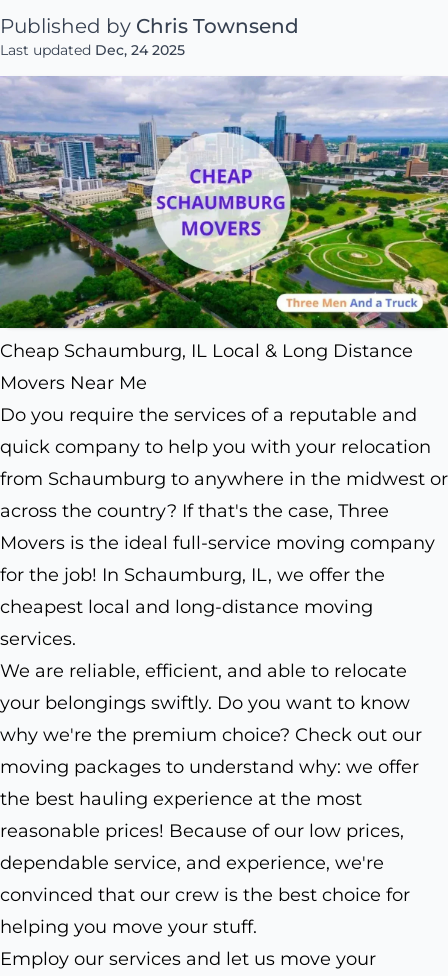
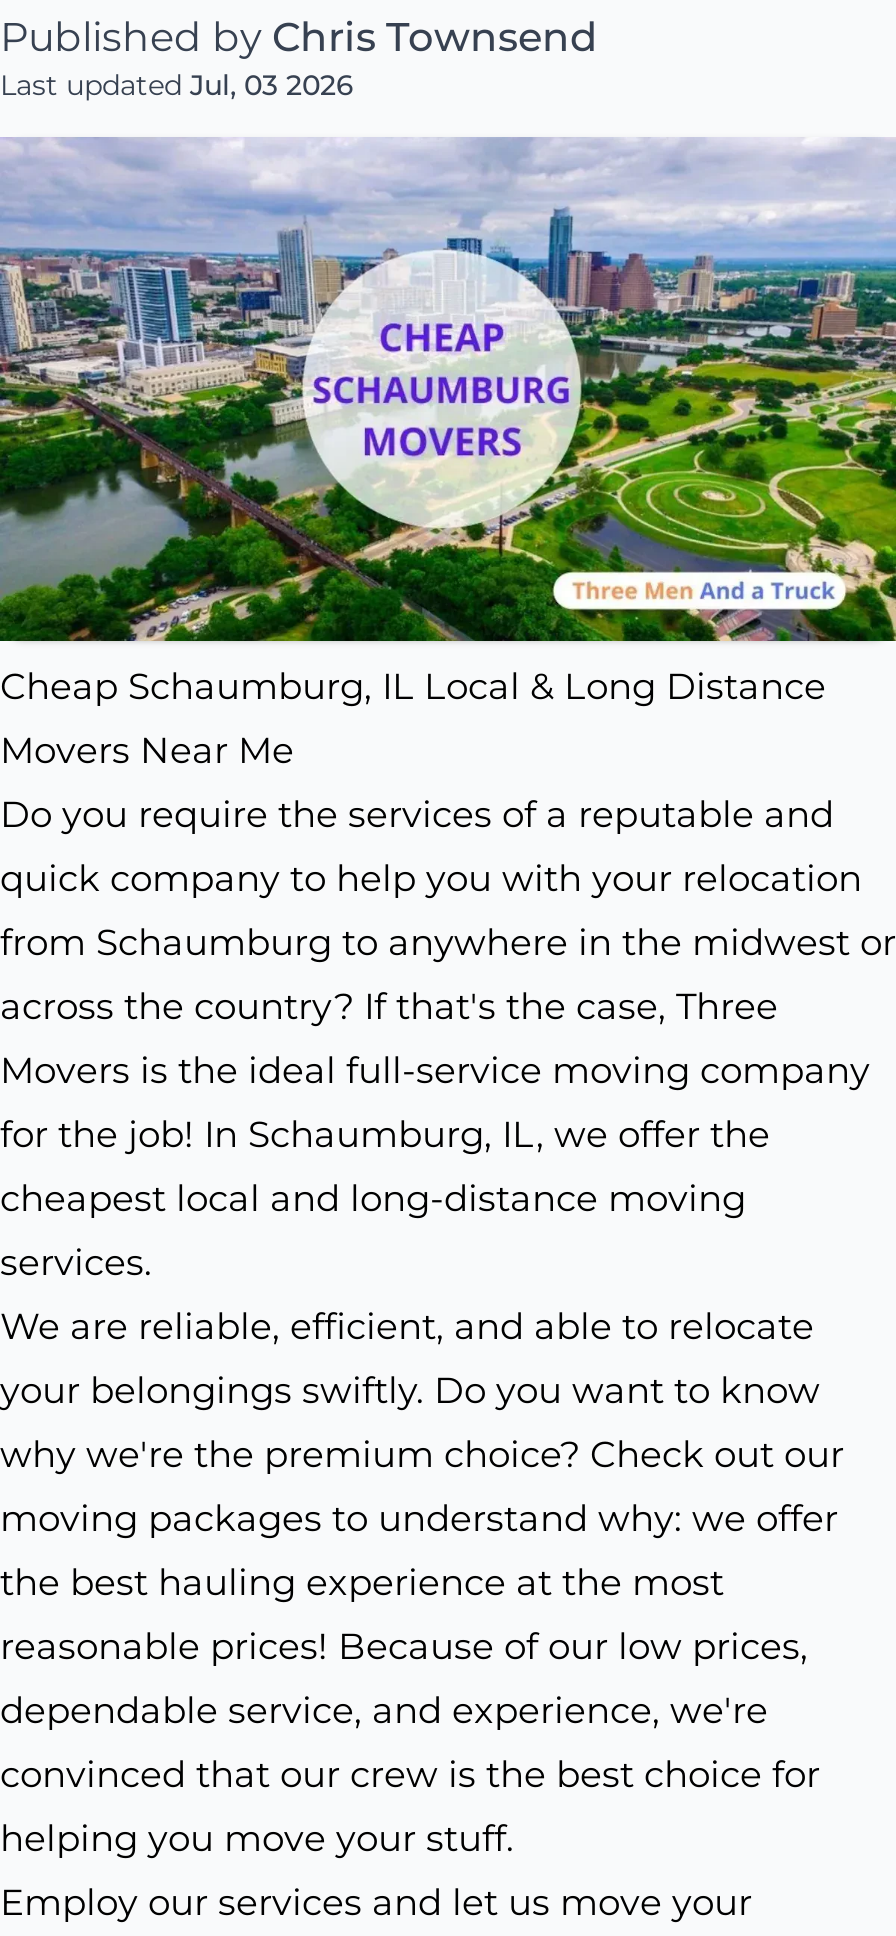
[0,41,185,59] Last updated Dec, 24 2025 -> [0,68,354,104] Last updated Jul, 03 2026

